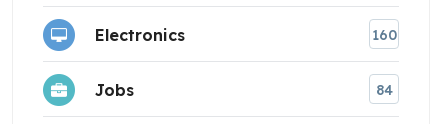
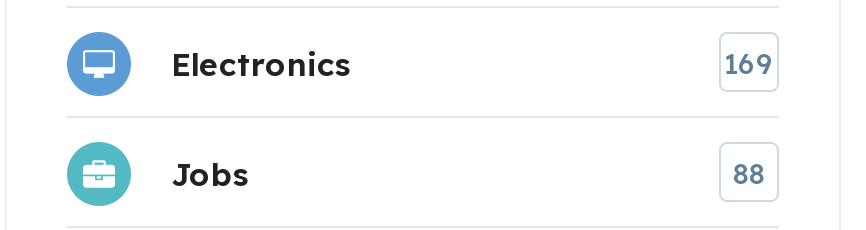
[371,26,396,44] 160 -> [724,46,774,82] 169
[375,81,392,99] 84 -> [733,156,765,192] 88

